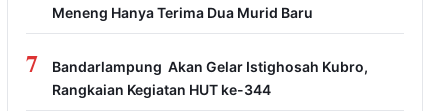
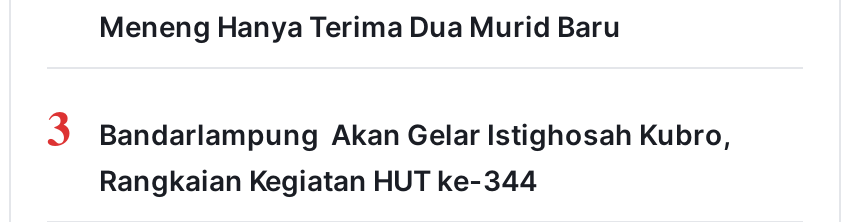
[26,45,368,80] 7 Bandarlampung Akan Gelar Istighosah Kubro, -> [47,91,731,161] 3 Bandarlampung Akan Gelar Istighosah Kubro,

